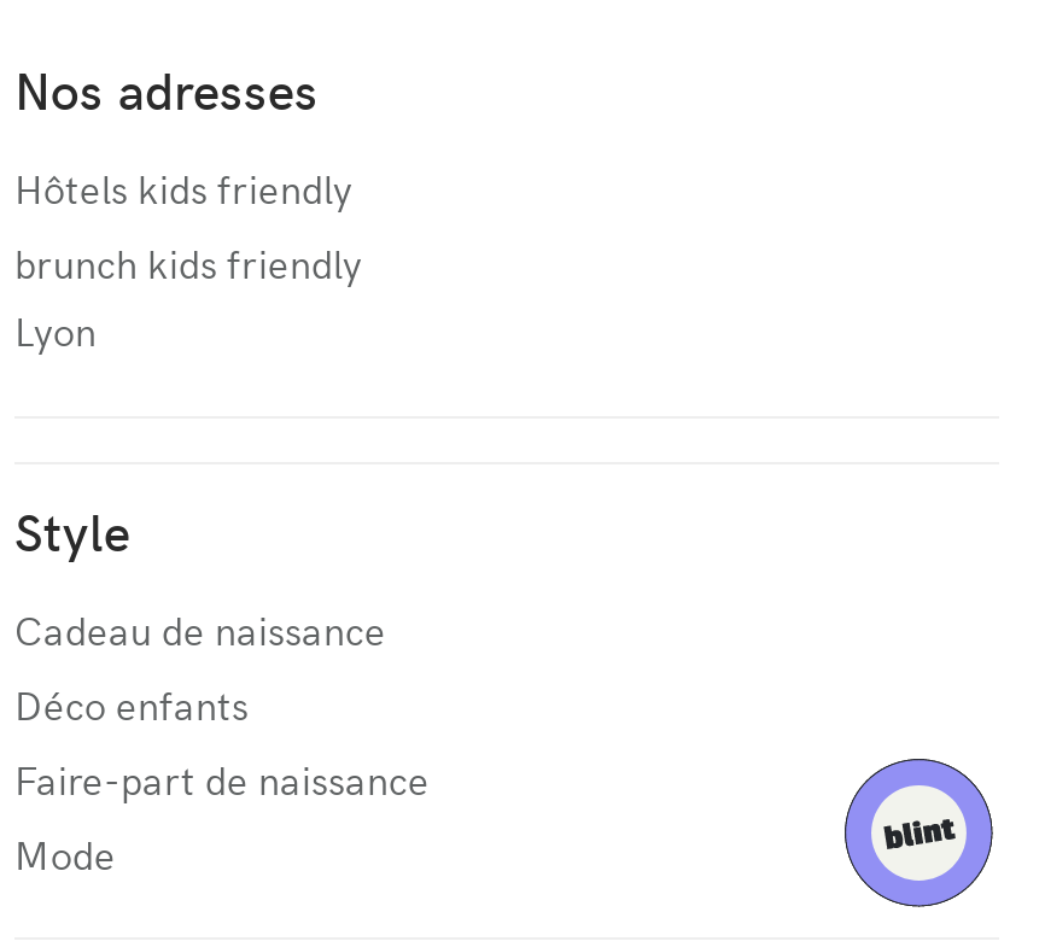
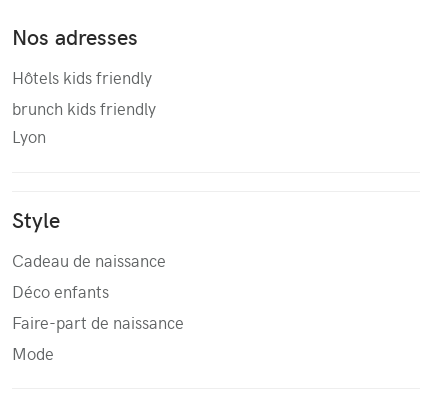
[842,756,997,911] [image] -> none

